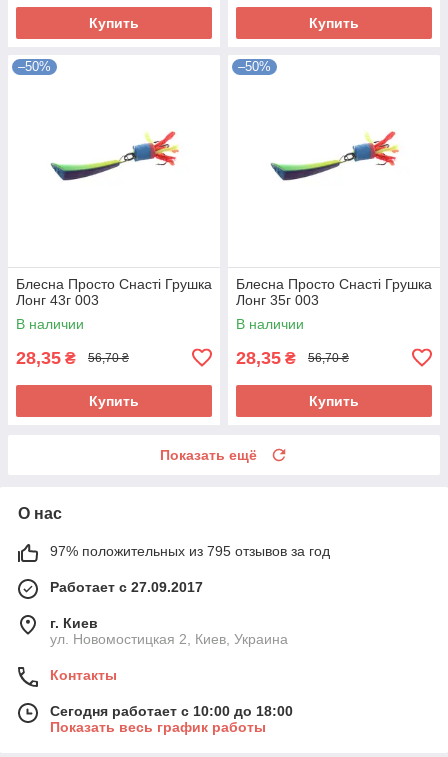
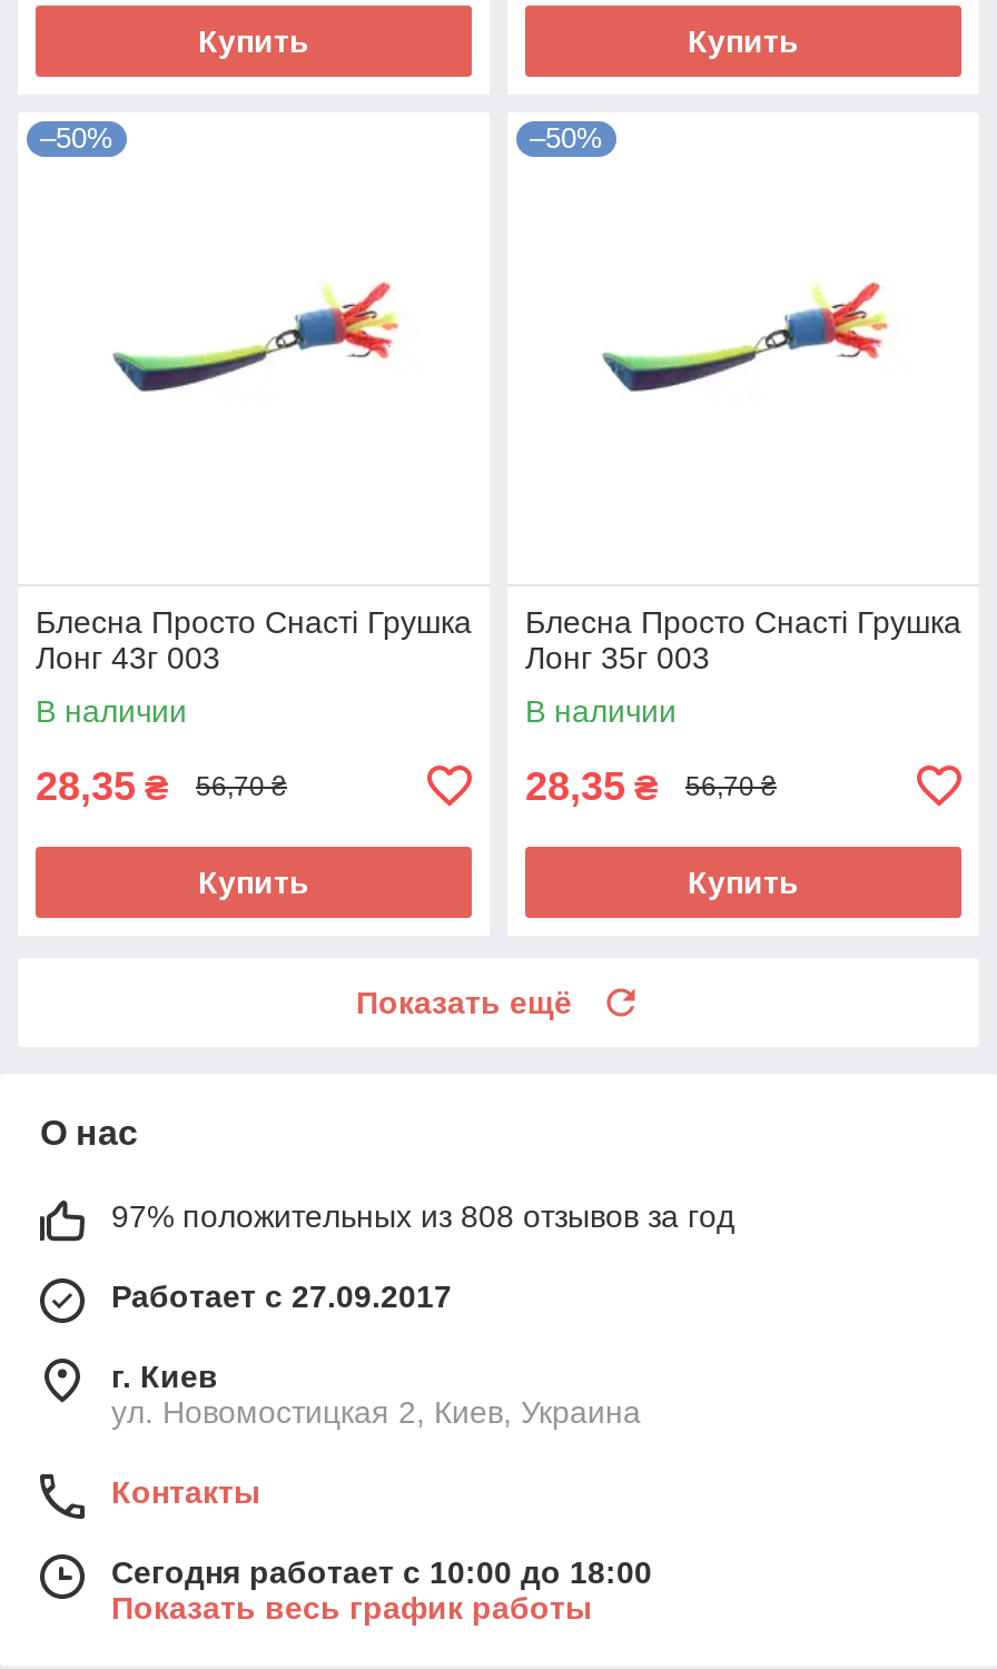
[50,543,330,559] 97% положительных из 795 отзывов за год -> [111,1198,734,1234] 97% положительных из 808 отзывов за год

